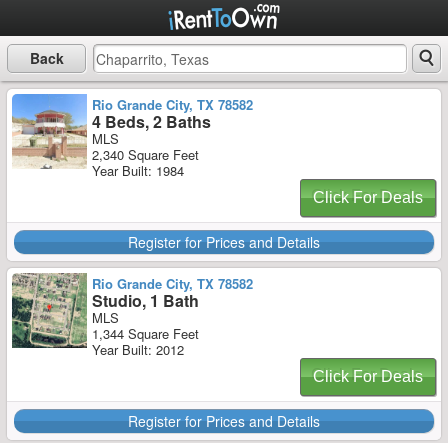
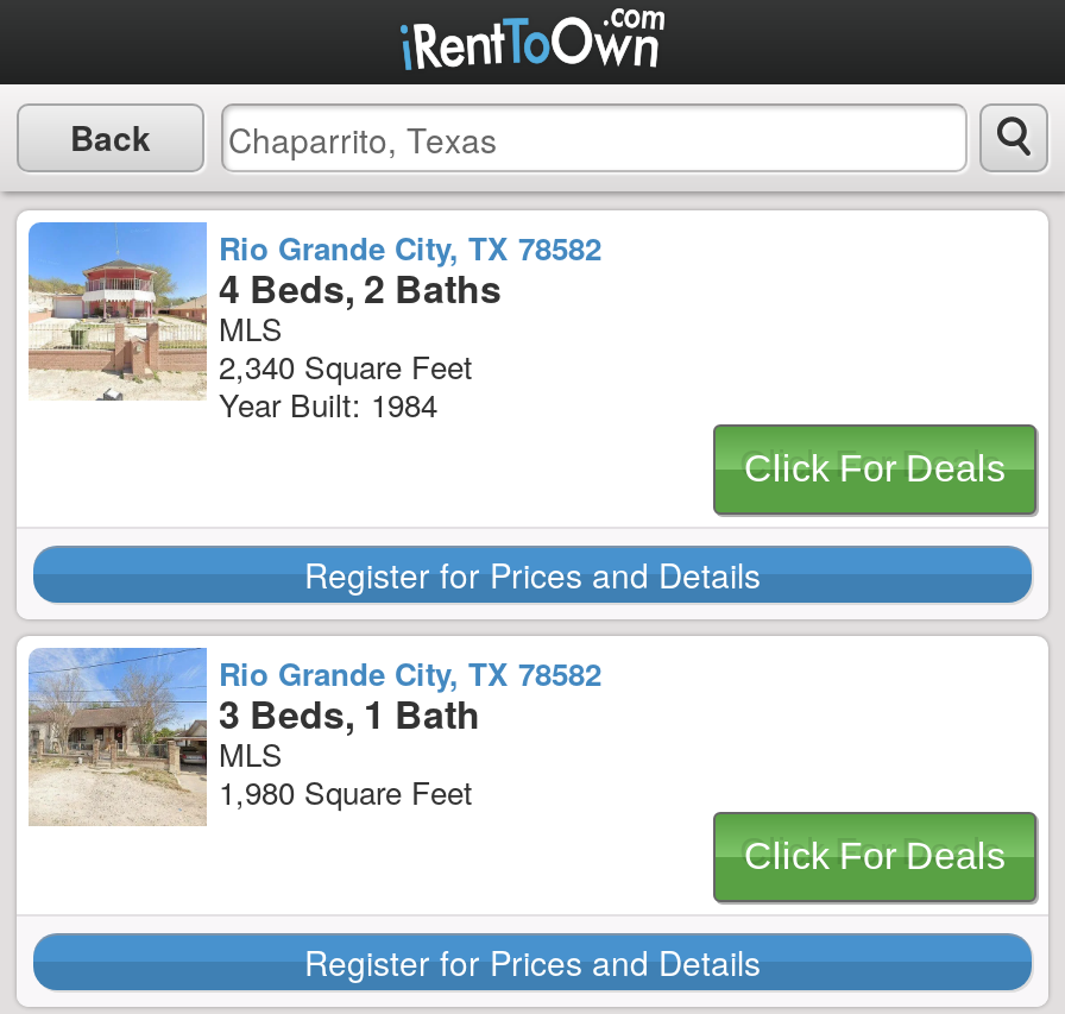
[11,272,199,349] [image] | Studio, 1 Bath -> [26,645,480,826] [image] | 3 Beds, 1 Bath
[92,324,199,359] 1,344 Square Feet | Year Built: 2012 -> [219,769,473,814] 1,980 Square Feet

